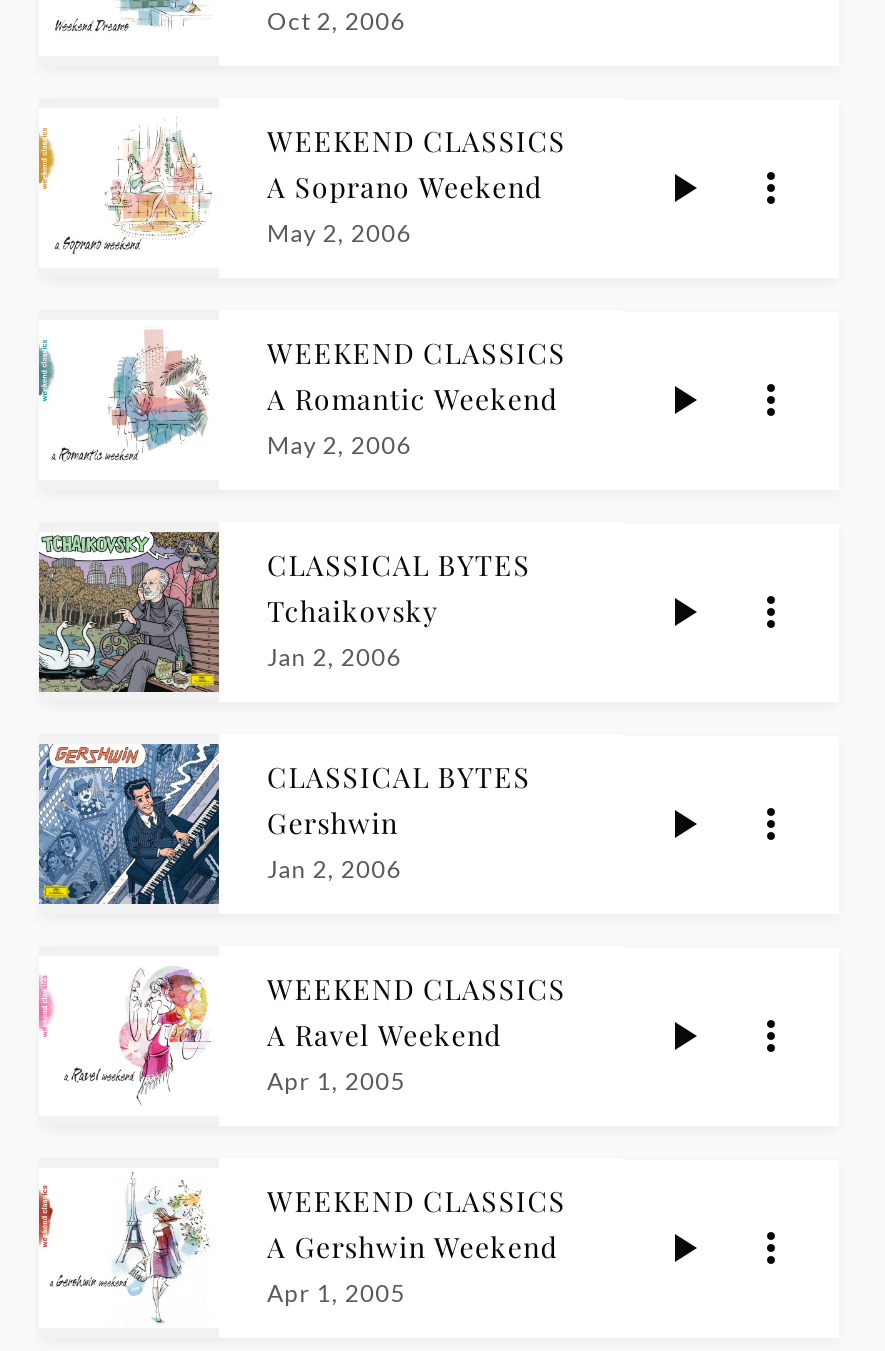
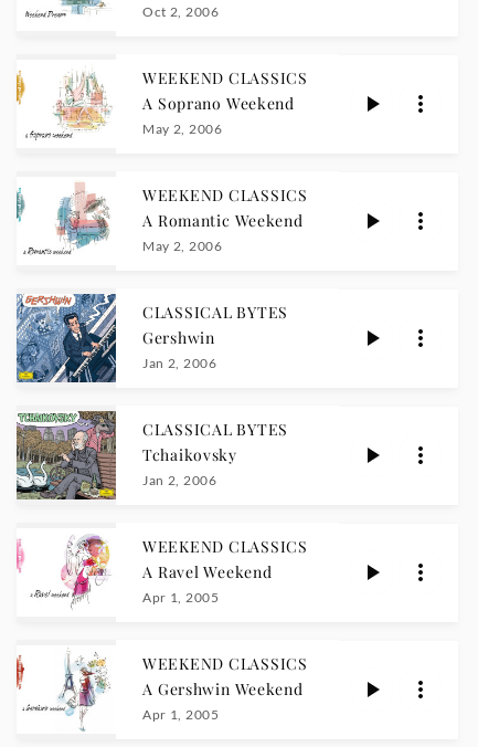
moved [37,530,438,694] -> [15,410,237,501]: [image] | Tchaikovsky
moved [37,742,398,906] -> [15,293,215,383]: [image] | Gershwin

